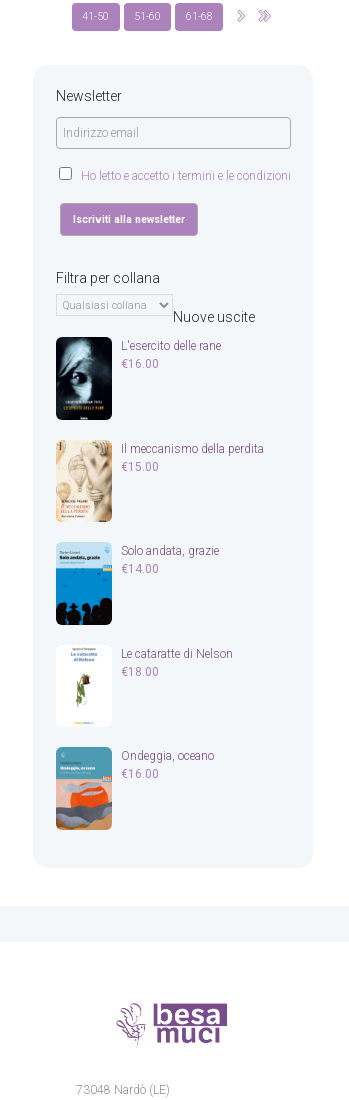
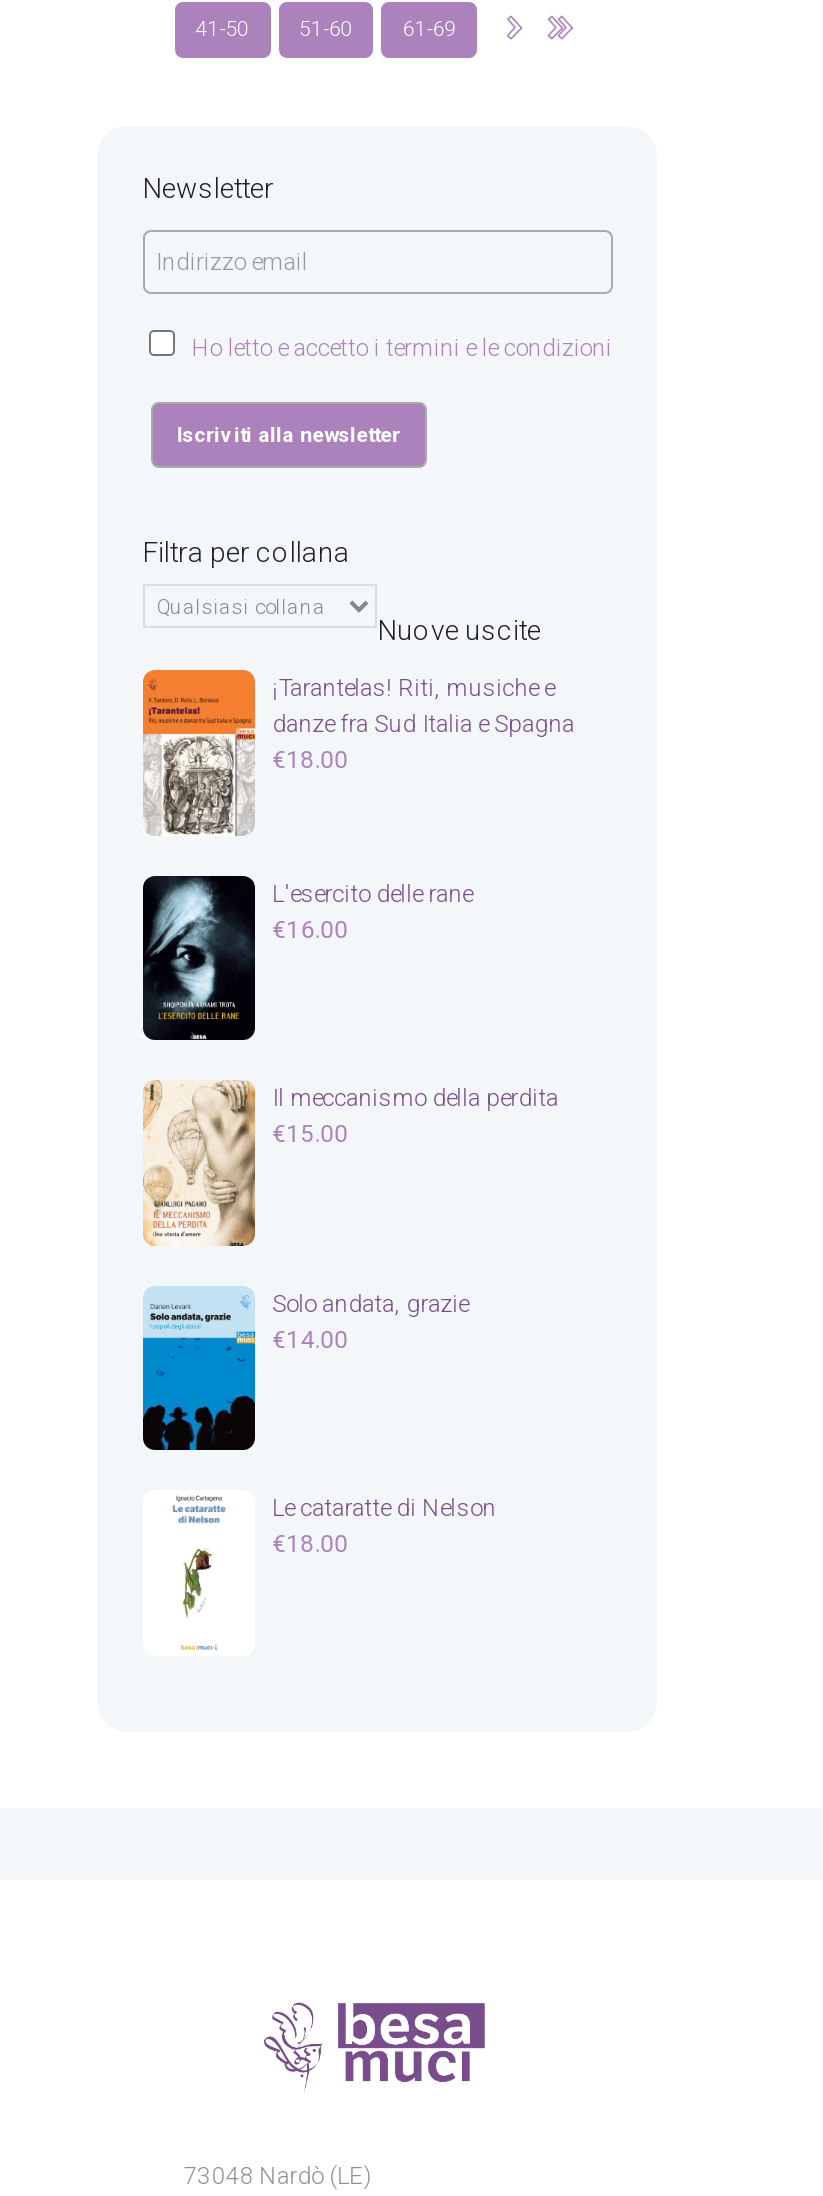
[82,10,213,23] 41-50 51-60 61-68 -> [195,16,456,42] 41-50 51-60 61-69
none -> [141,668,575,836] [image] | ¡Tarantelas! Riti, musiche e | danze fra Sud Italia e Spagna | €18.00
moved [56,337,264,679] -> [143,874,559,1558]: [image] | L'esercito delle rane | €16.00 | ... | Le cataratte di Nelson | €18.00
[55,746,214,831] [image] | Ondeggia, oceano | €16.00 -> none

